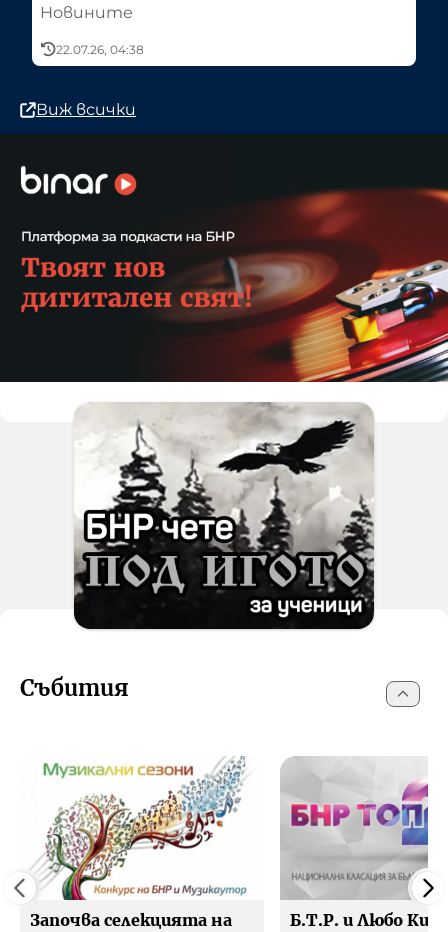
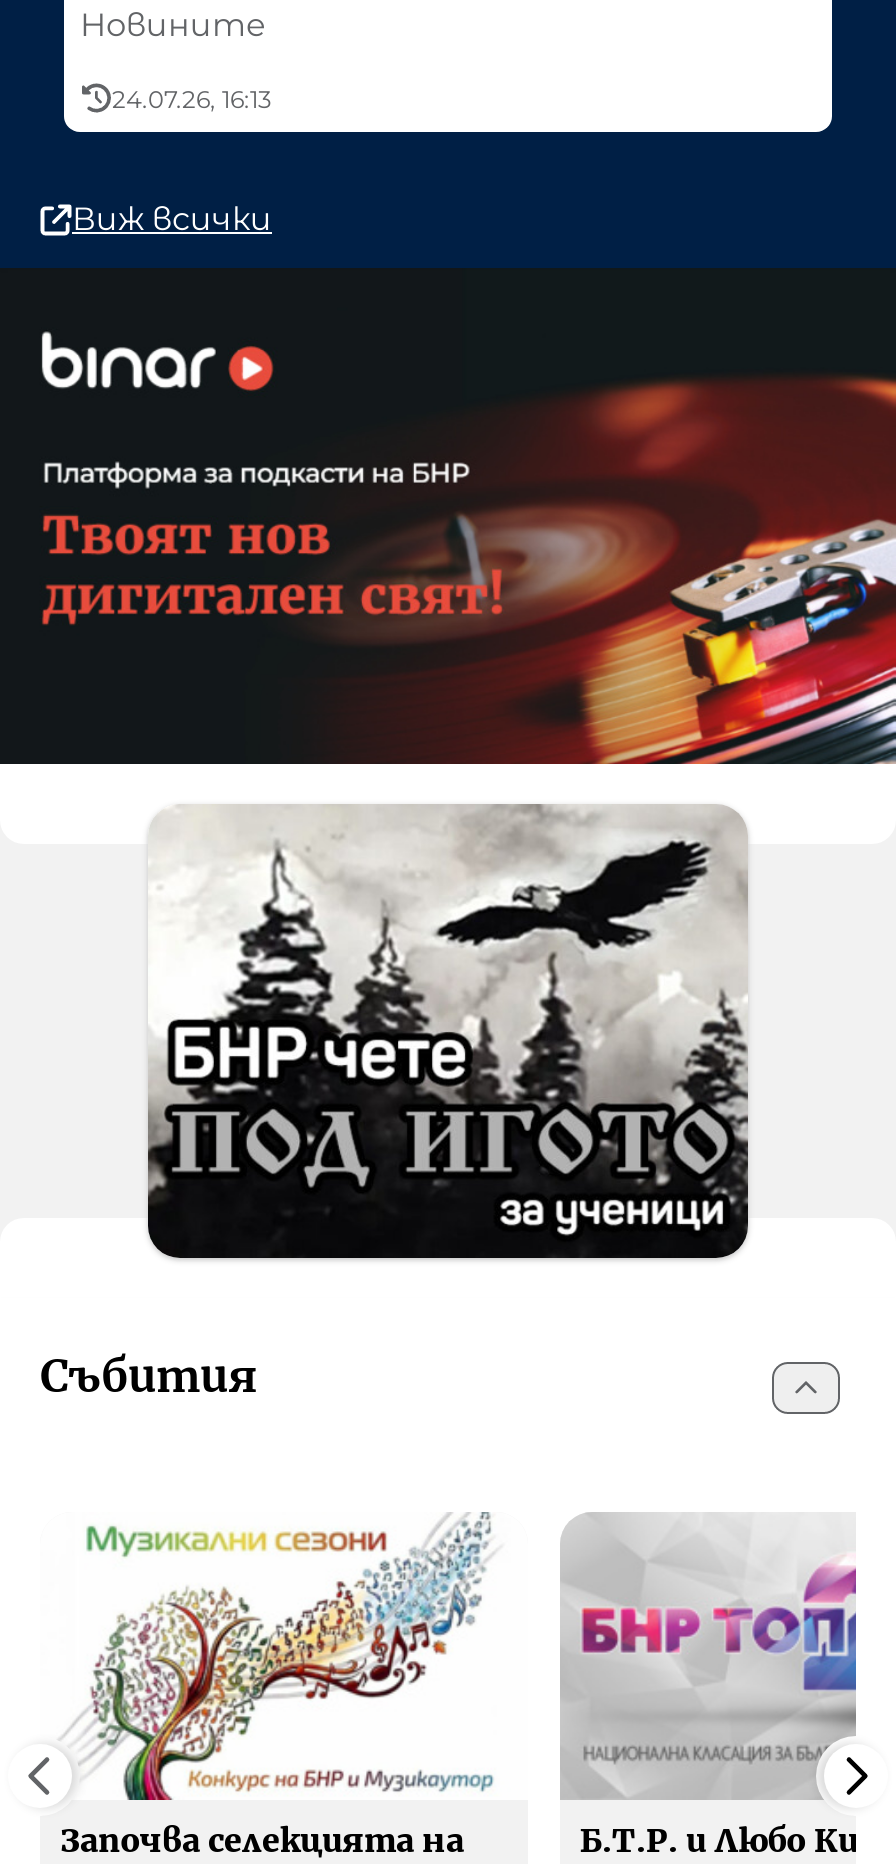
[56,42,144,57] 22.07.26, 04:38 -> [112,83,272,113] 24.07.26, 16:13

